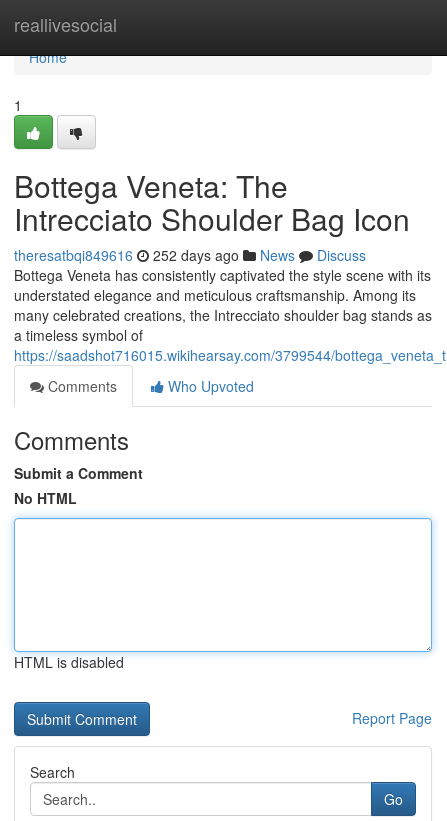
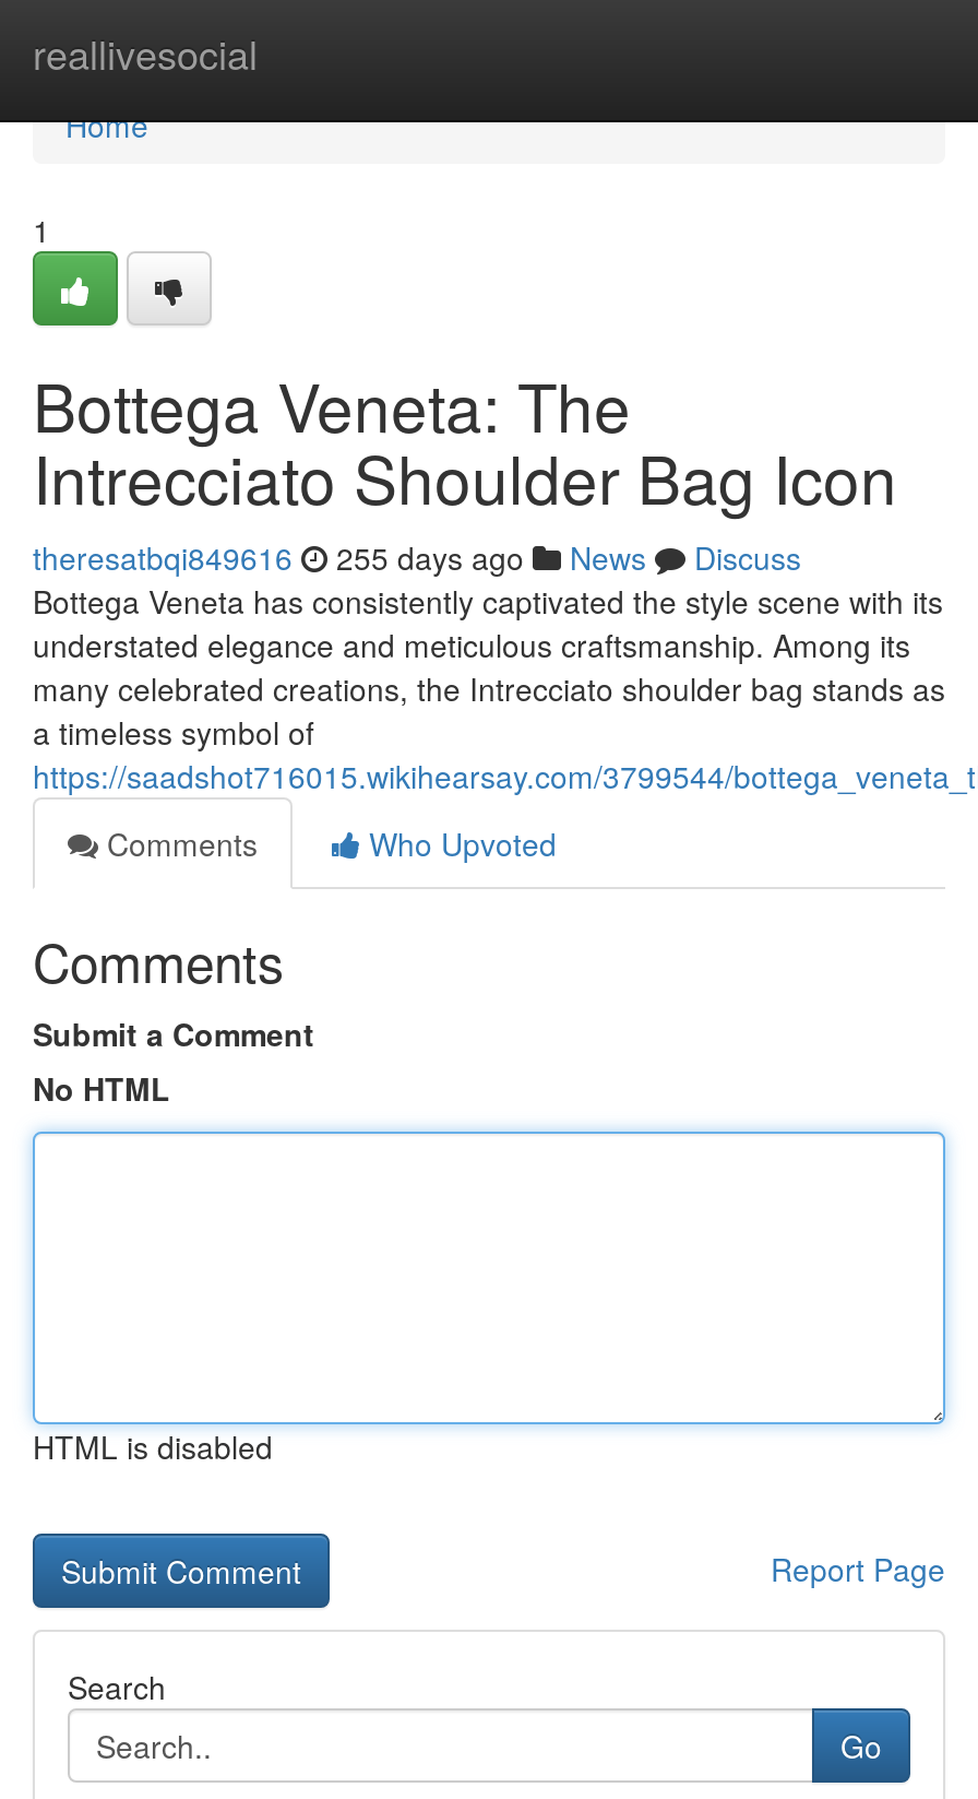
[14,245,366,265] theresatbqi849616 252 days ago News Discuss -> [33,535,801,579] theresatbqi849616 255 days ago News Discuss

